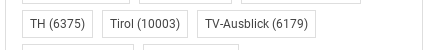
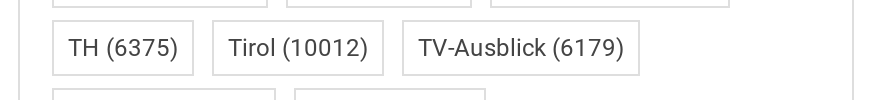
[30,17,308,31] TH (6375) Tirol (10003) TV-Ausblick (6179) -> [68,34,624,62] TH (6375) Tirol (10012) TV-Ausblick (6179)

